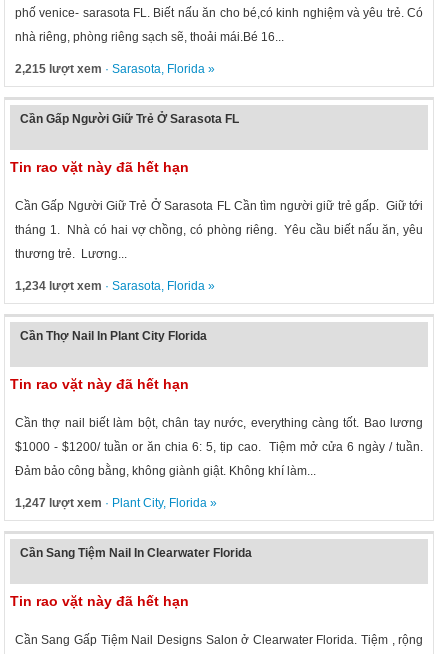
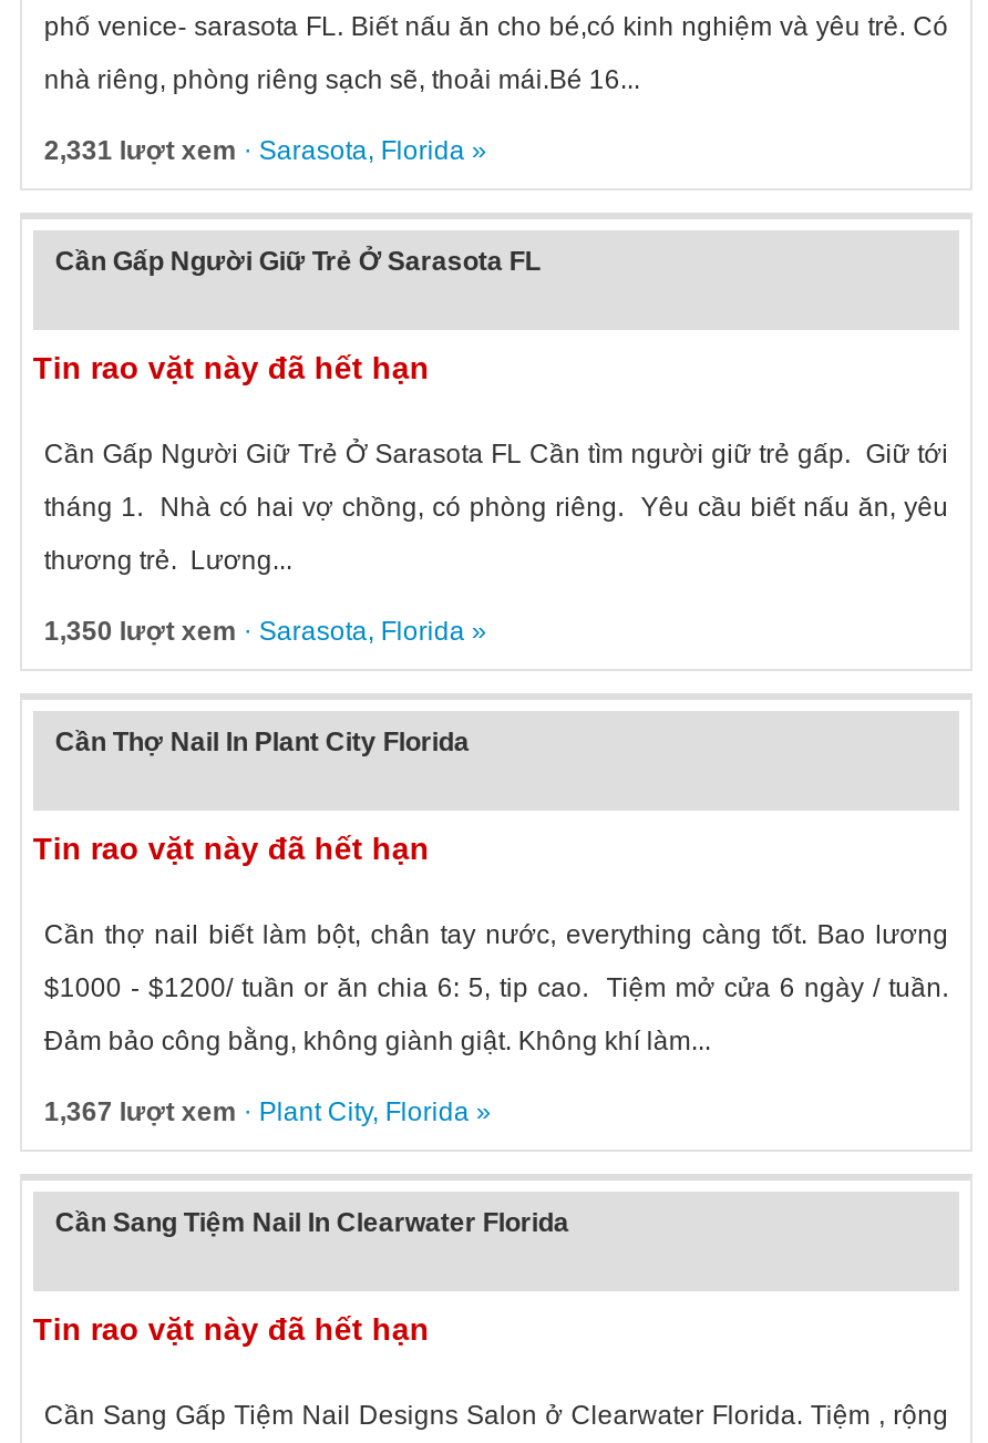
[15,62,215,76] 2,215 lượt xem · Sarasota, Florida» -> [44,135,487,166] 2,331 lượt xem · Sarasota, Florida»
[15,279,215,293] 1,234 lượt xem · Sarasota, Florida» -> [44,616,487,647] 1,350 lượt xem · Sarasota, Florida»
[15,496,217,510] 1,247 lượt xem · Plant City, Florida» -> [44,1096,492,1127] 1,367 lượt xem · Plant City, Florida»

